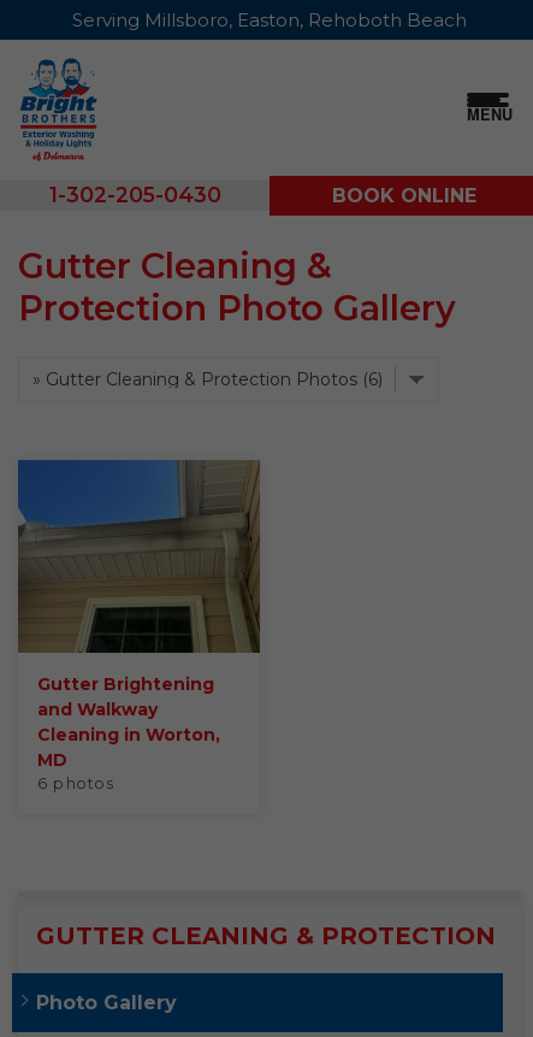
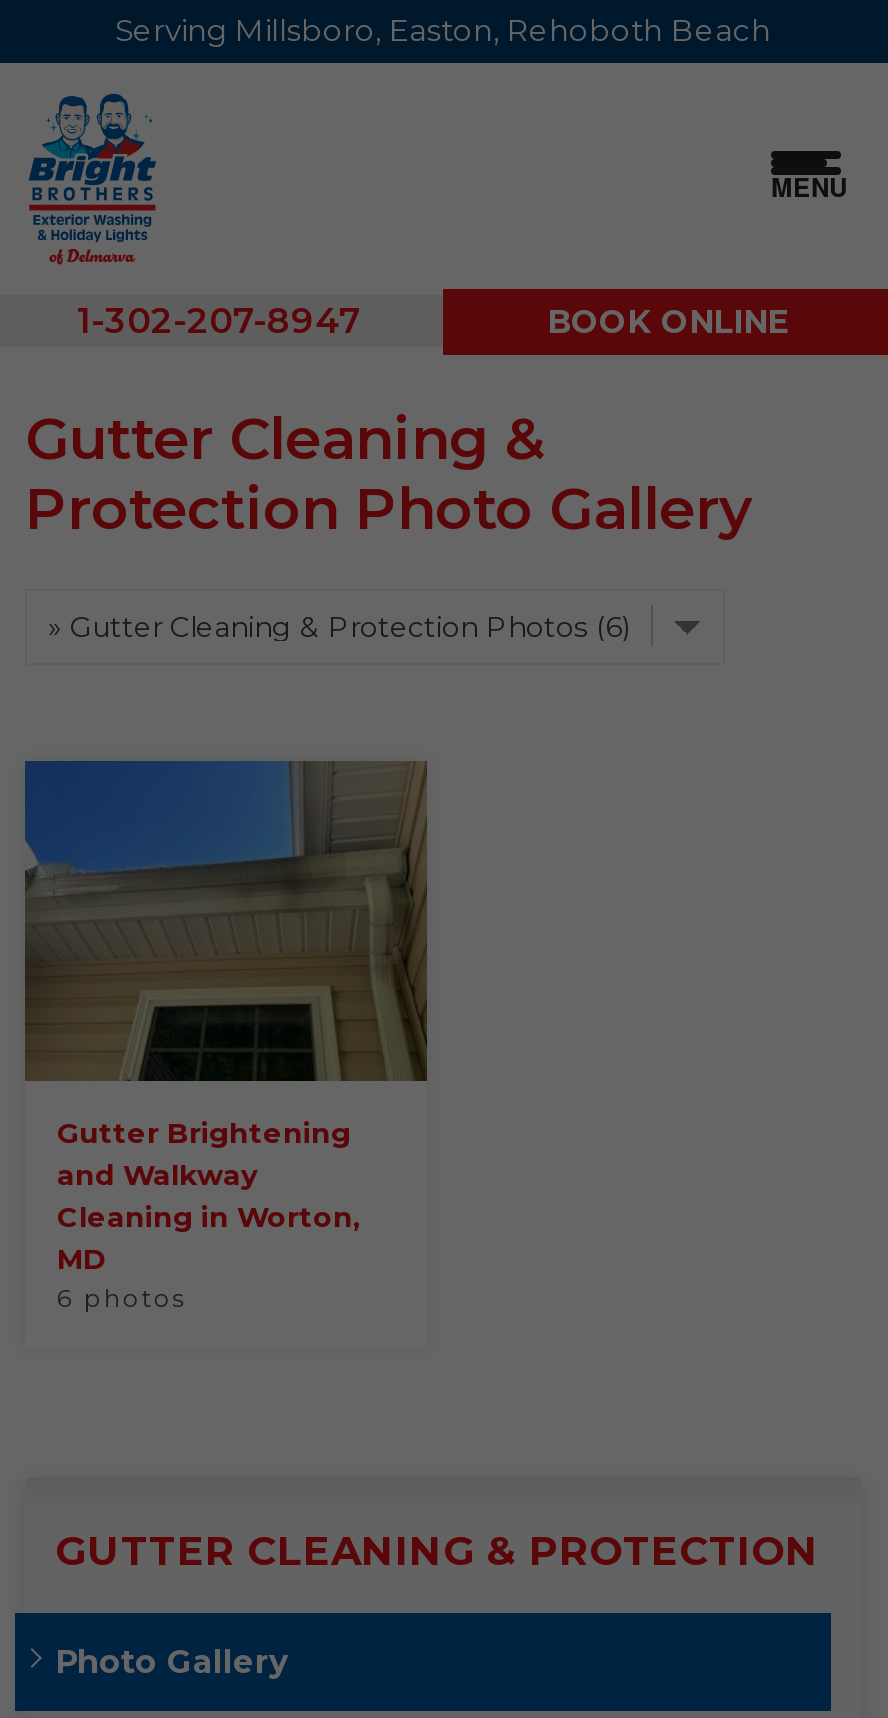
[49,182,221,207] 1-302-205-0430 -> [77,299,361,341] 1-302-207-8947

